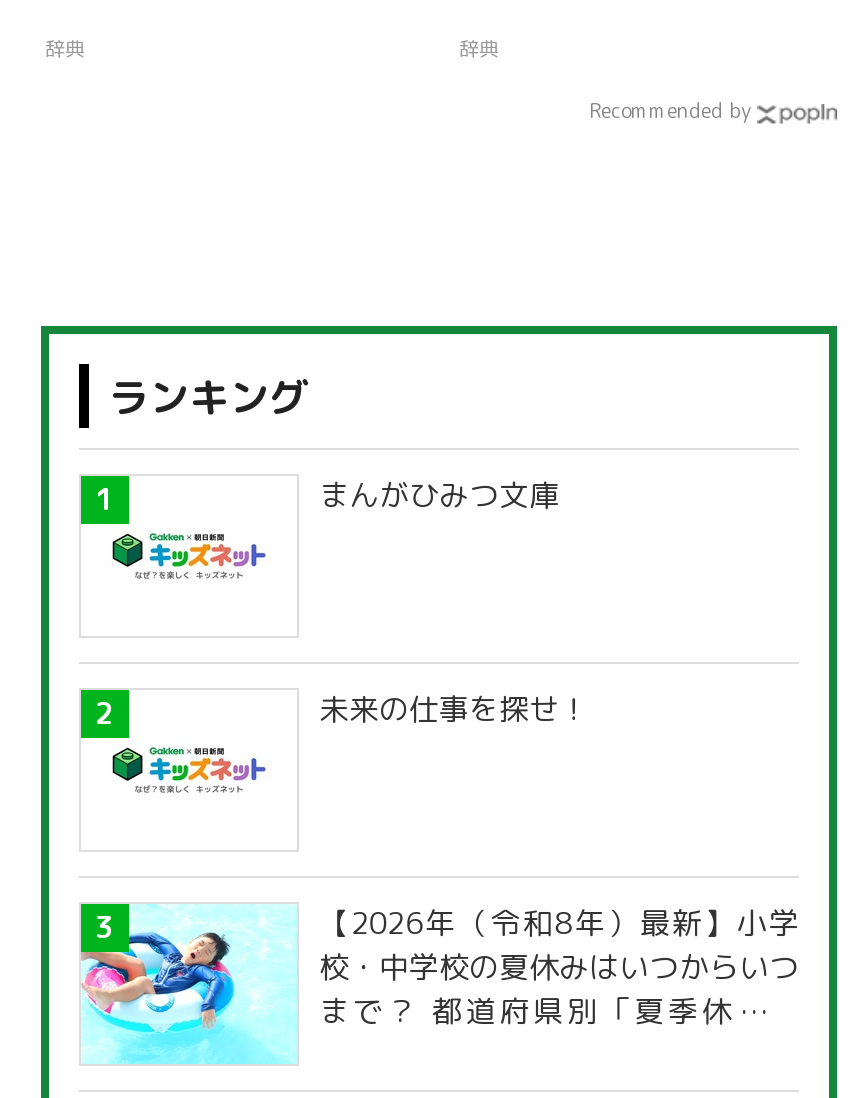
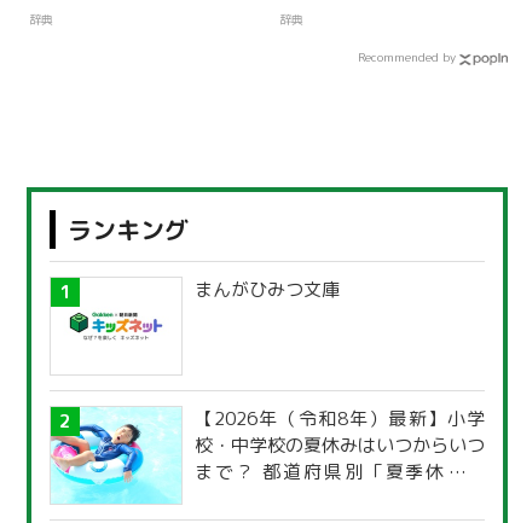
[319,689,589,731] 未来の仕事を探せ！ -> none

